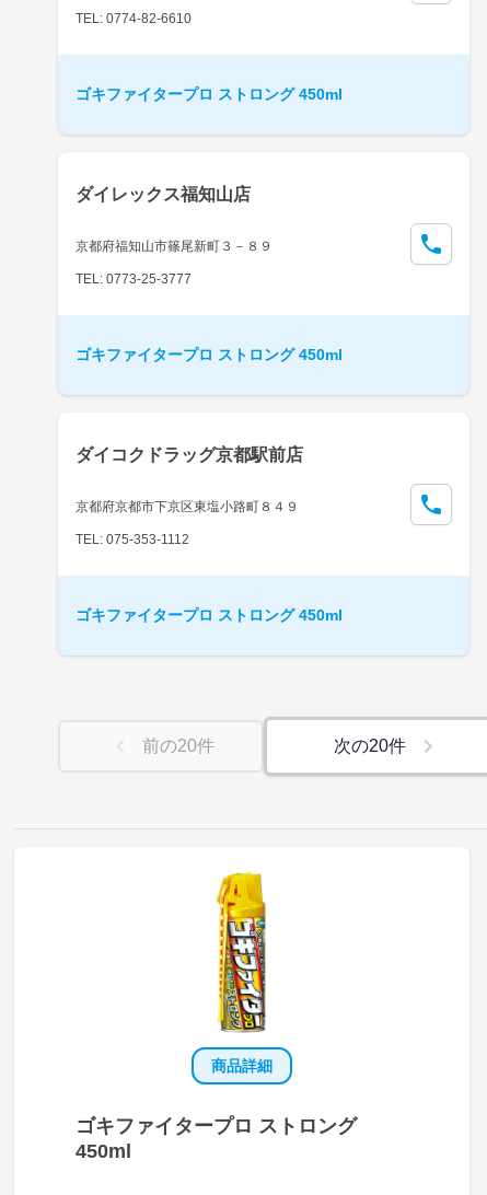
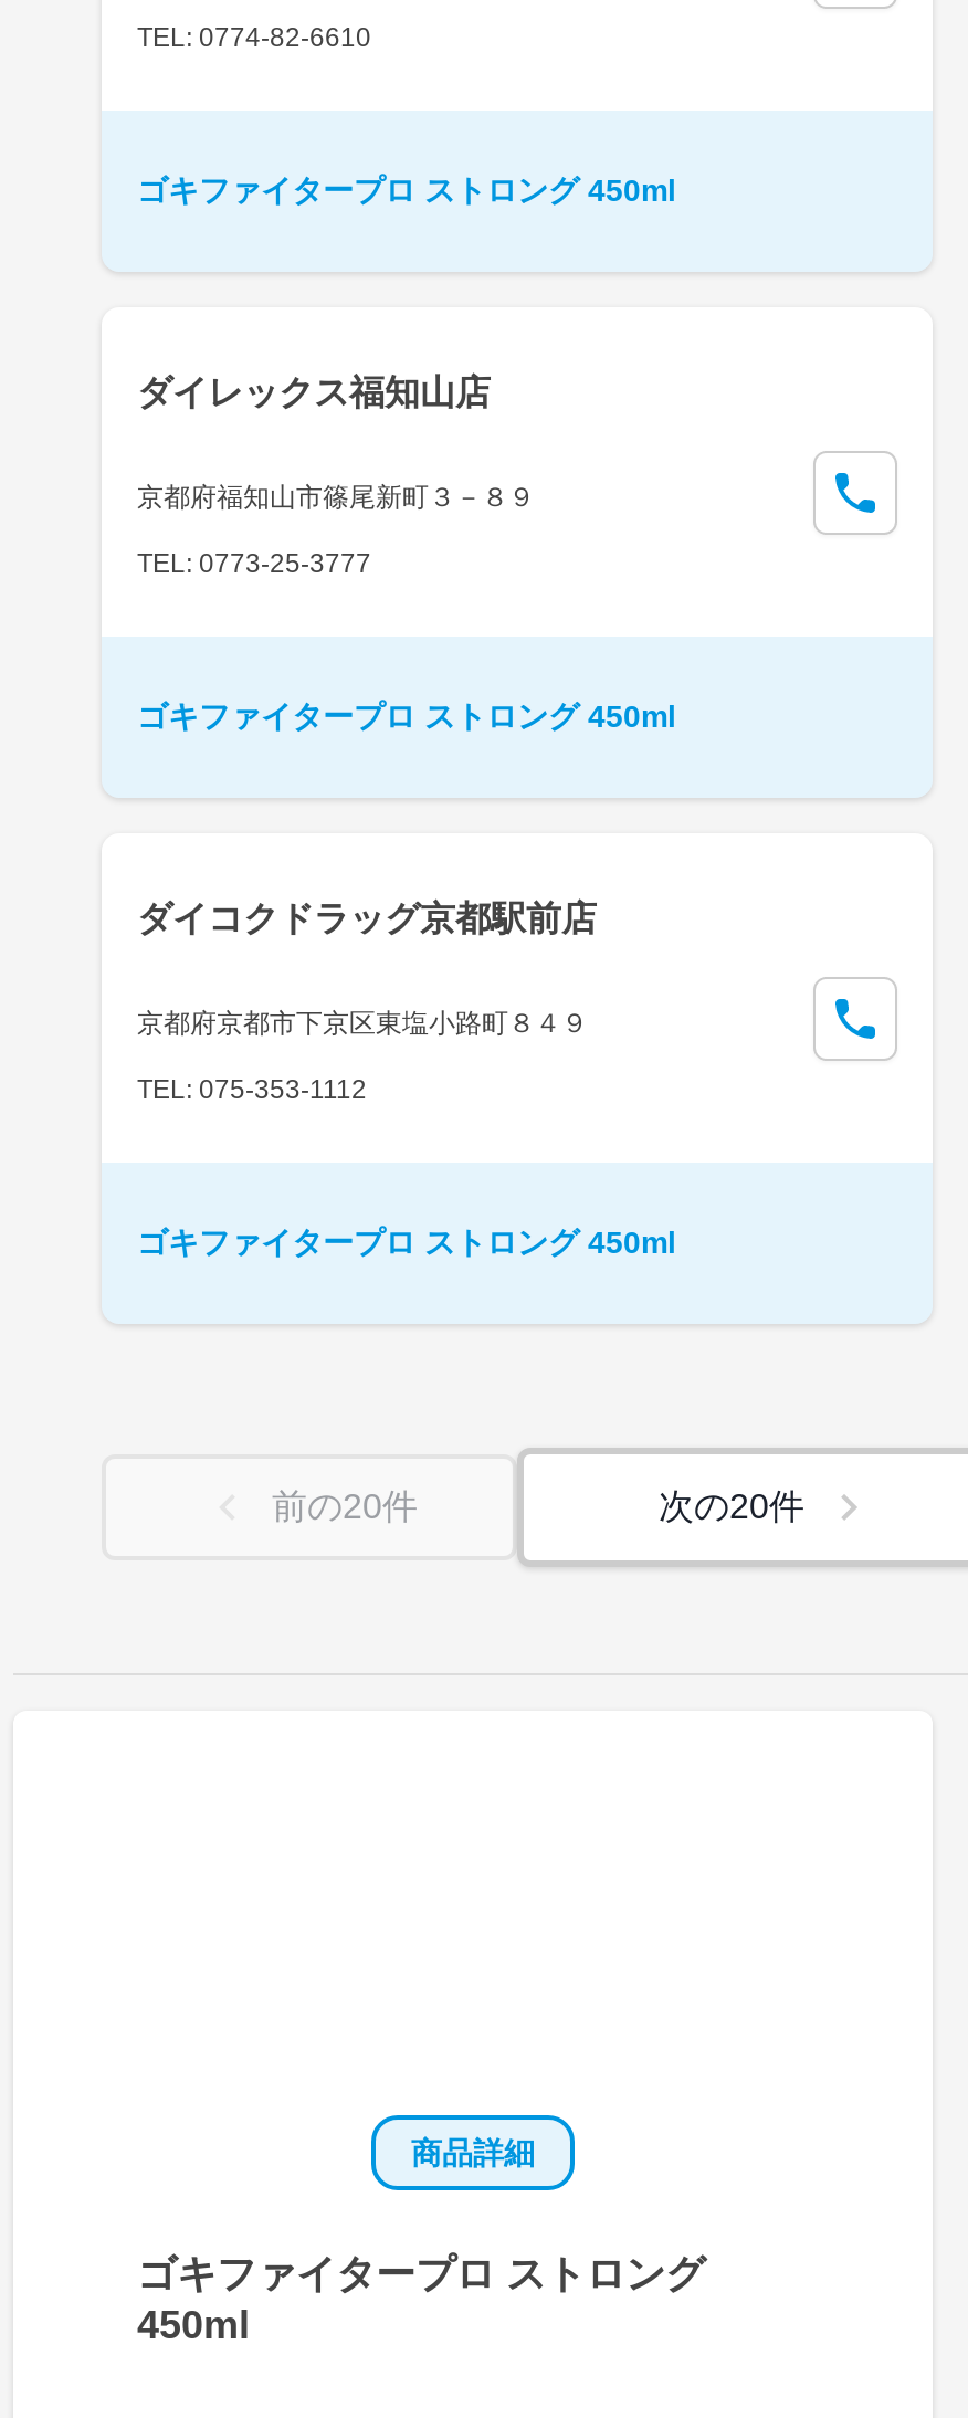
[216,871,267,1034] [image] -> none

